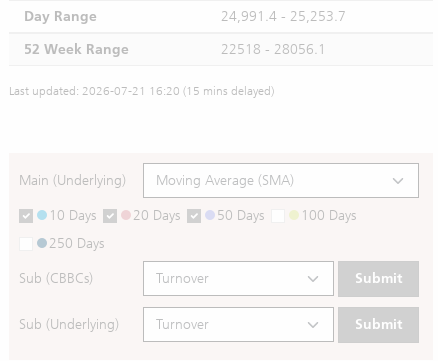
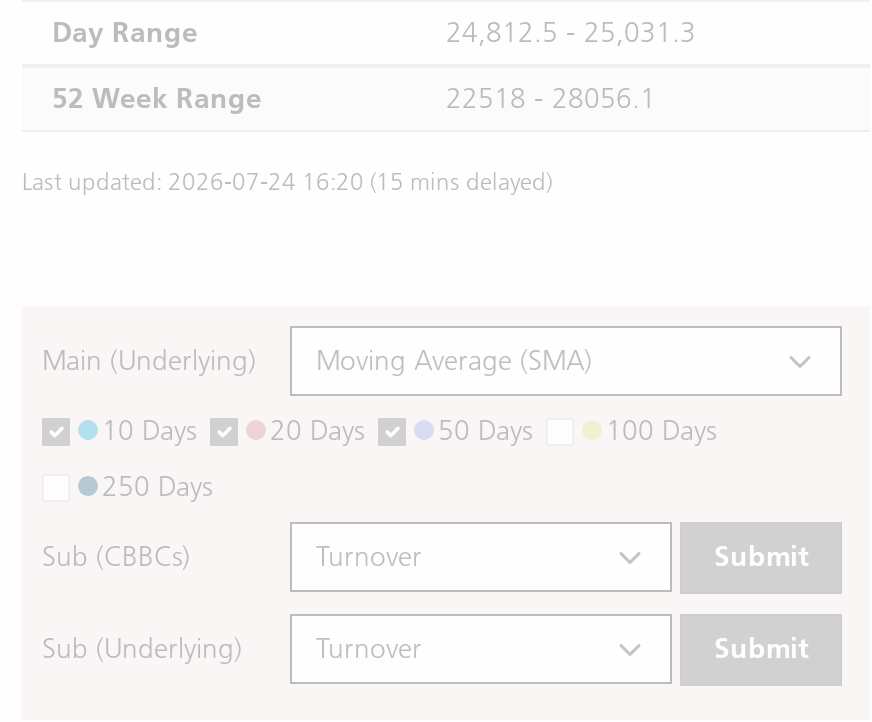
[221,8,346,25] 24,991.4 - 25,253.7 -> [446,16,696,50] 24,812.5 - 25,031.3
[9,84,274,98] Last updated: 2026-07-21 16:20 (15 mins delayed) -> [22,168,552,196] Last updated: 2026-07-24 16:20 (15 mins delayed)

